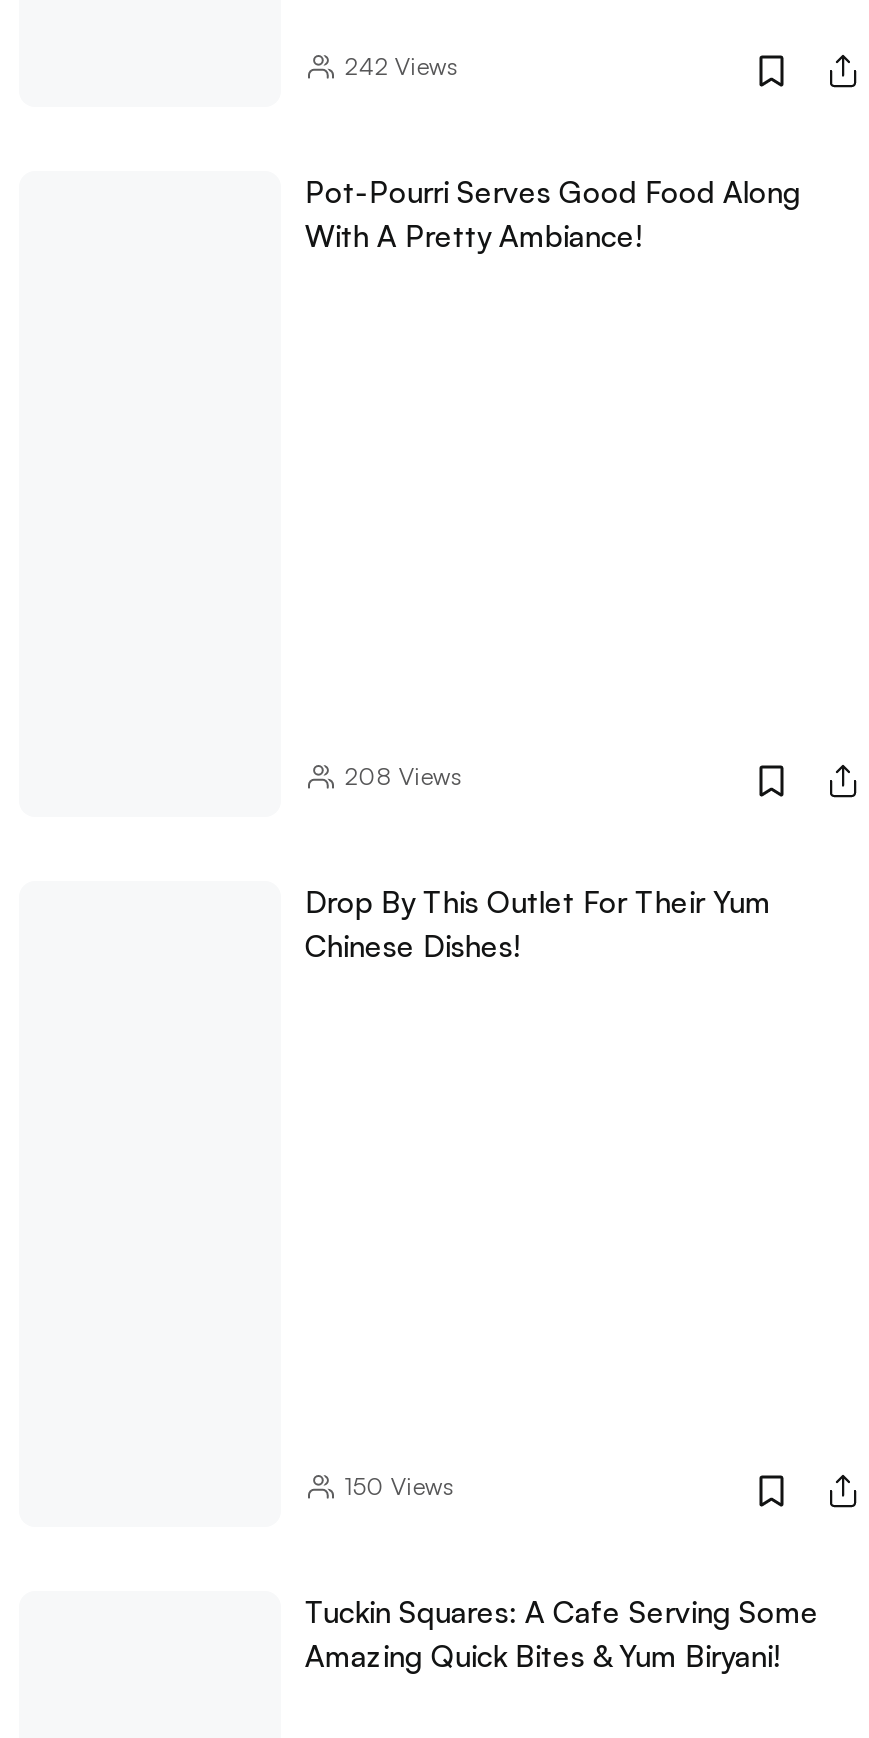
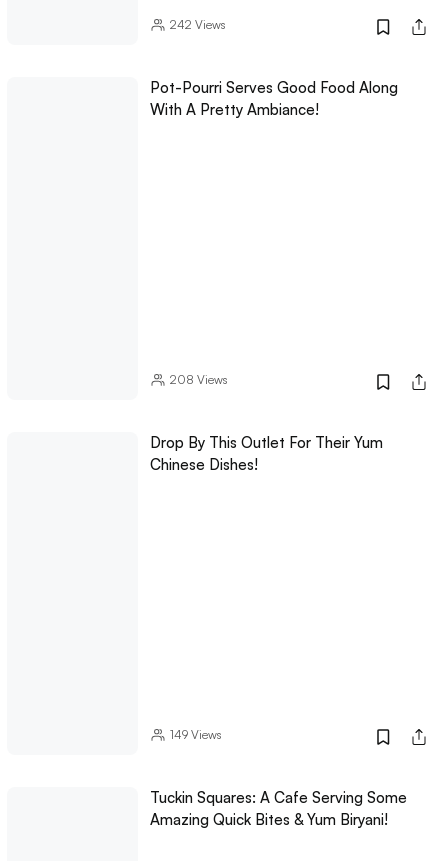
[345,1470,453,1500] 150 Views -> [170,726,222,741] 149 Views

